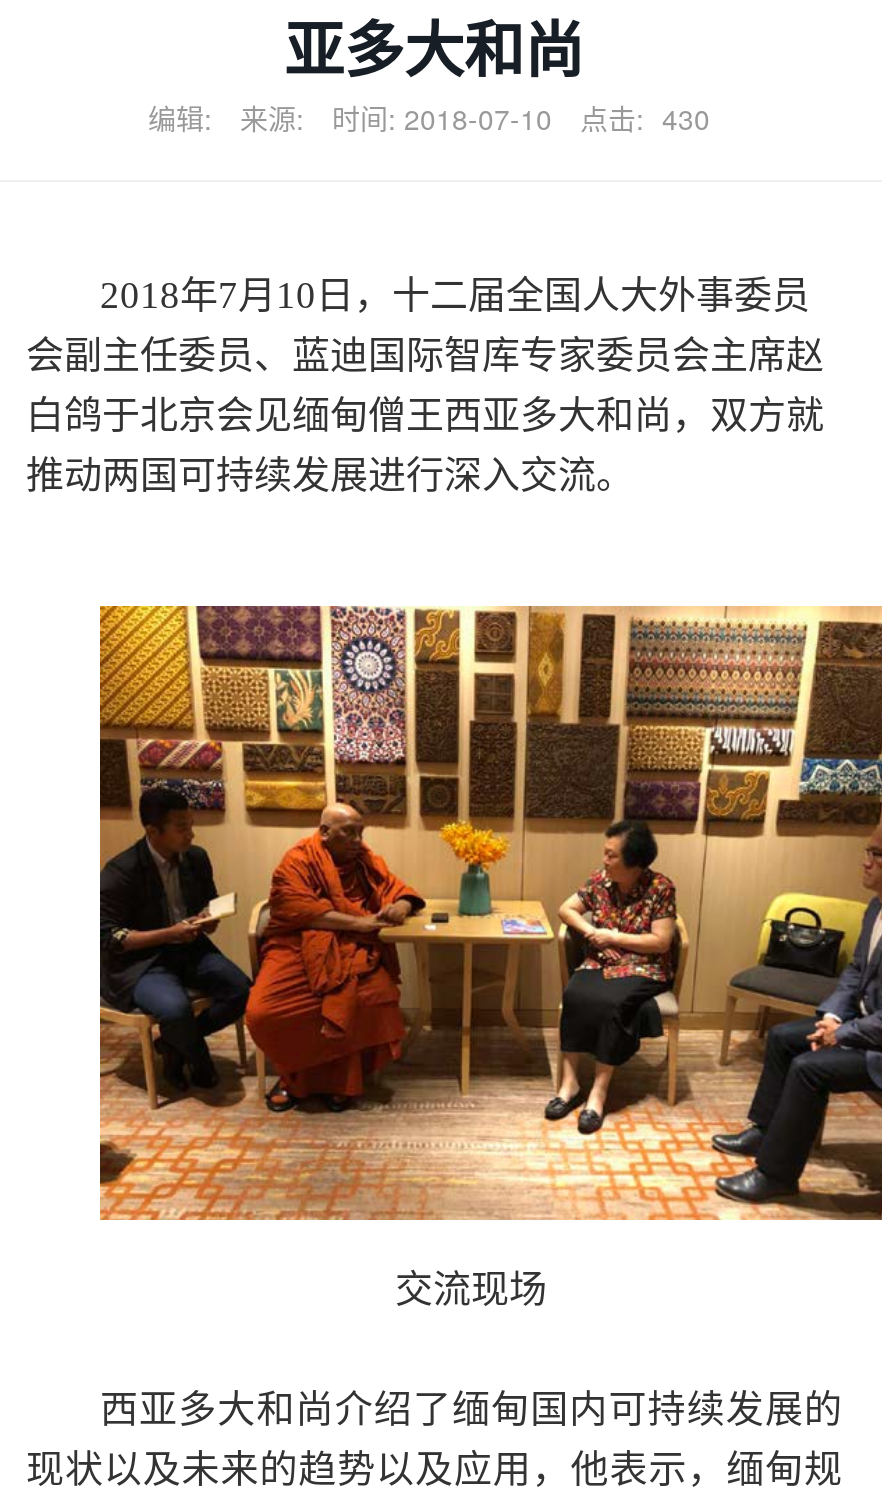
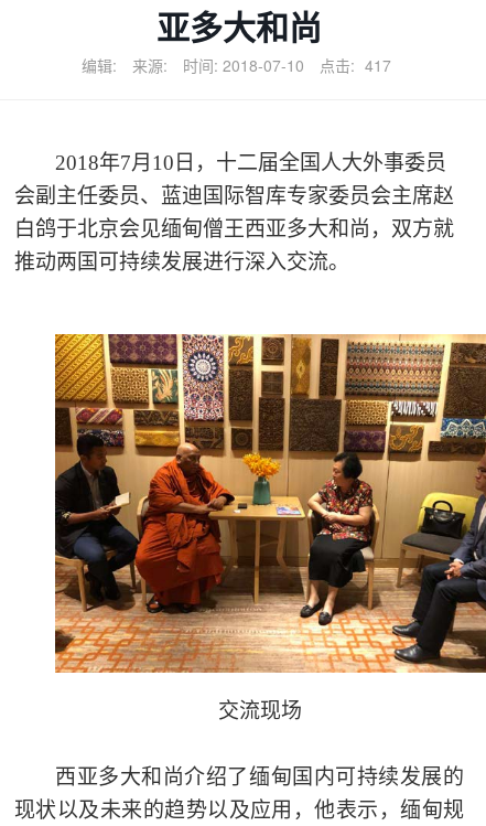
[148,98,710,138] 编辑: 来源: 时间: 2018-07-10 点击: 430 -> [82,54,391,76] 编辑: 来源: 时间: 2018-07-10 点击: 417

